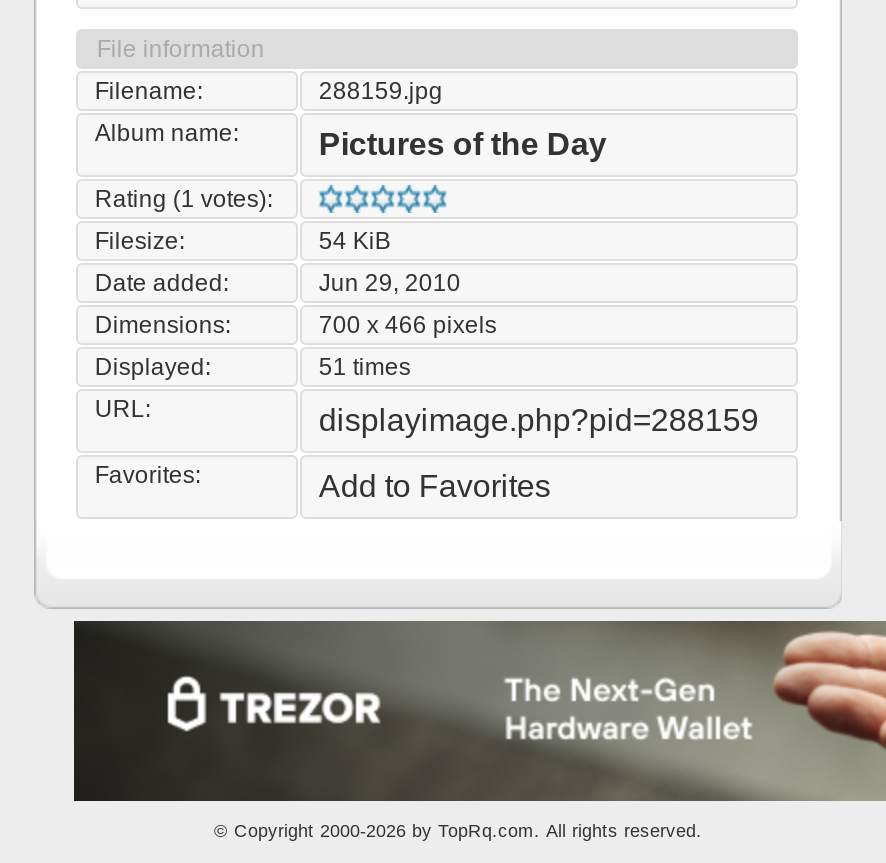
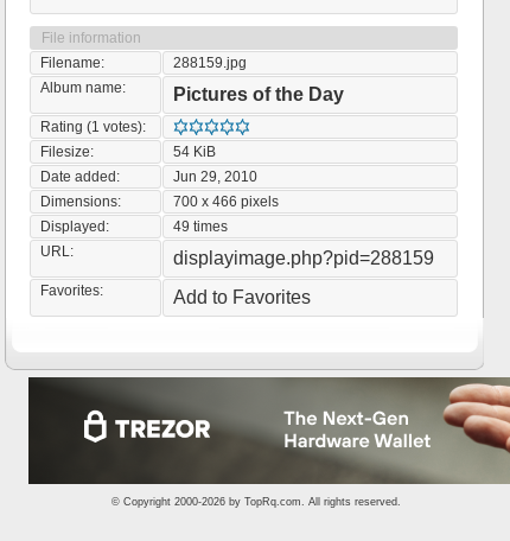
[319,353,411,381] 51 times -> [174,218,228,235] 49 times

